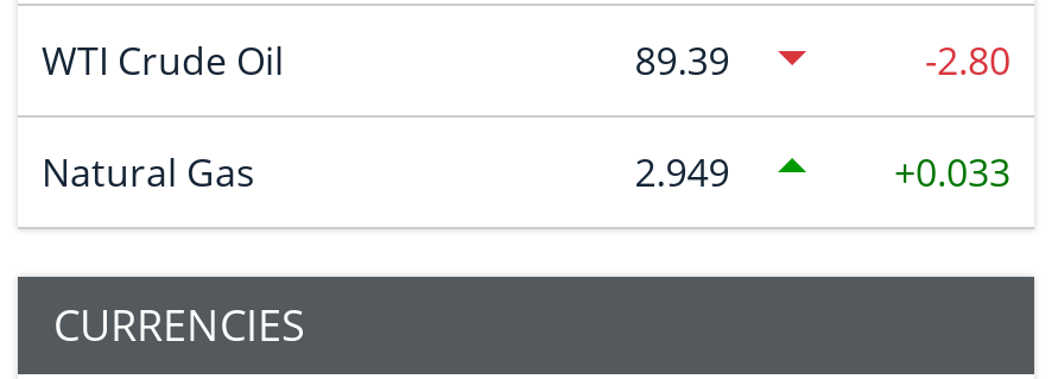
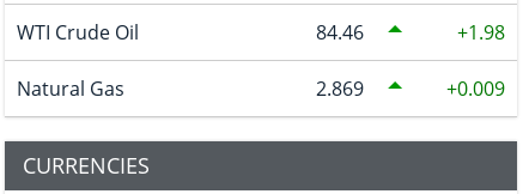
[635,34,730,86] 89.39 -> [316,19,364,45] 84.46
[925,34,1011,86] -2.80 -> [468,19,505,45] 1.98
[635,146,730,198] 2.949 -> [316,75,364,102] 2.869
[916,146,1011,198] 0.033 -> [457,75,505,102] 0.009

